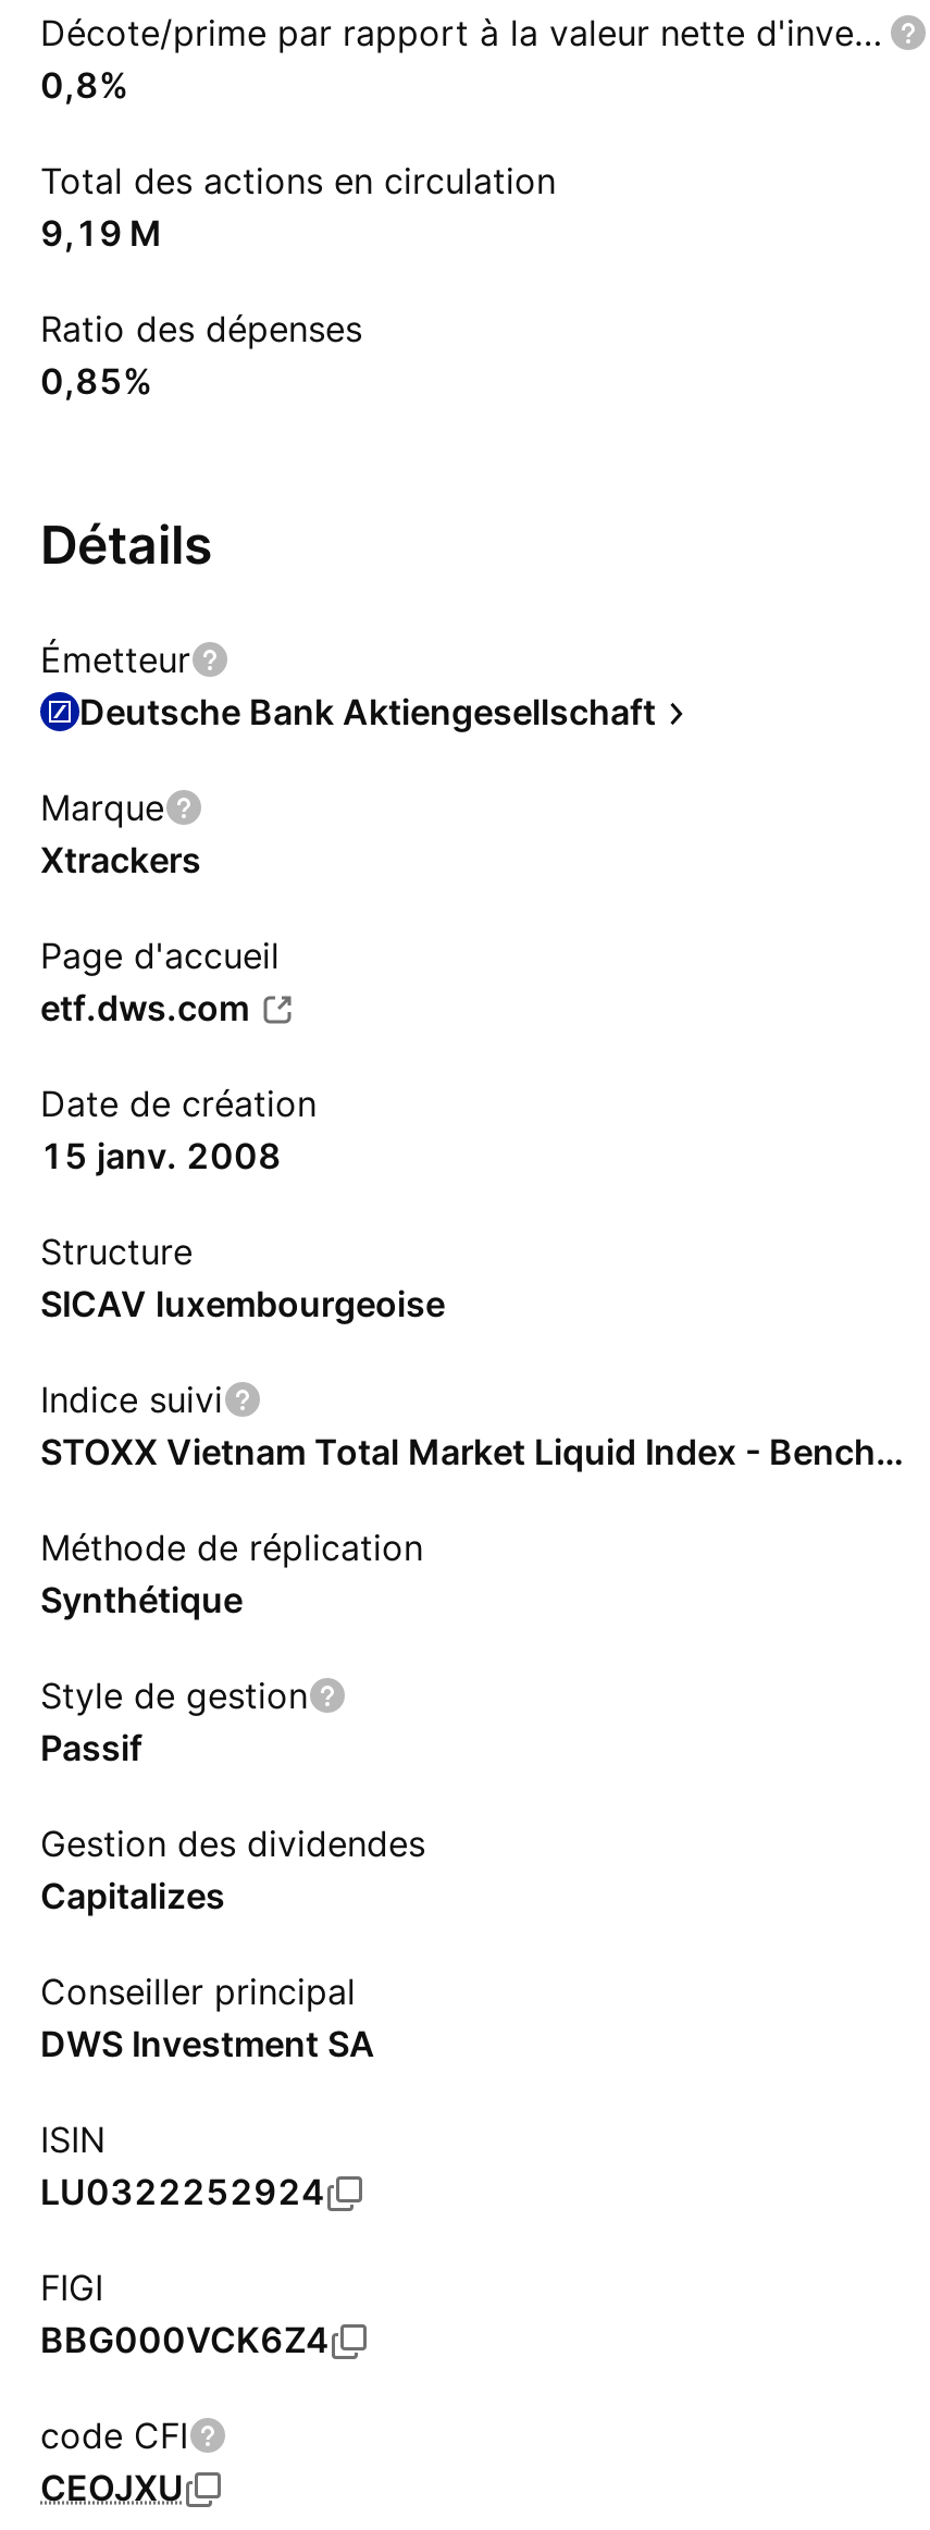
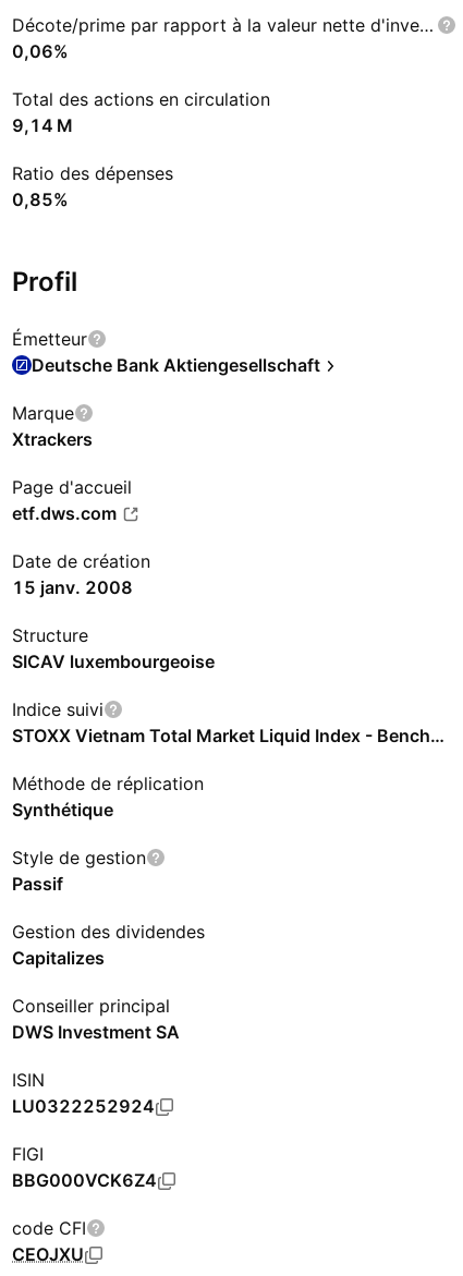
[40,63,129,107] 0,8% -> [12,40,69,62] 0,06%
[40,211,162,255] 9,19 M -> [12,114,73,136] 9,14 M
[40,514,212,577] Détails -> [12,266,77,297] Profil

